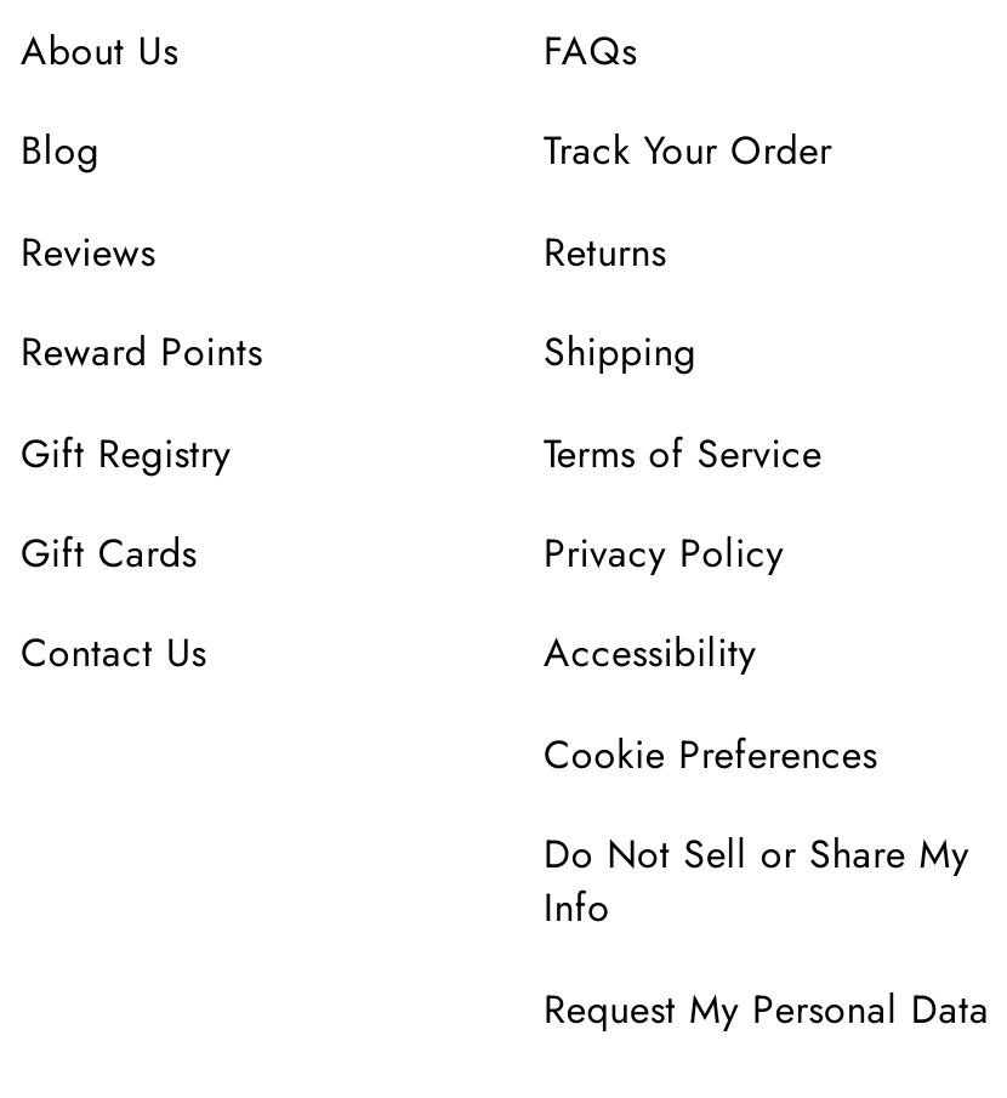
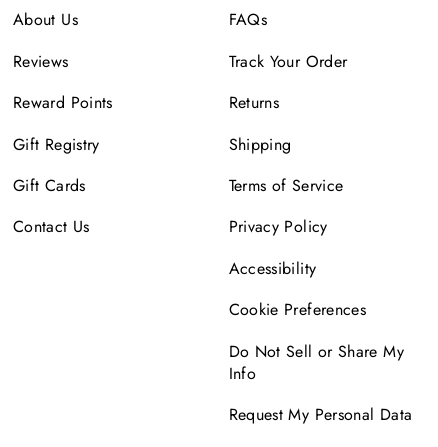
[21,123,99,179] Blog -> none
moved [21,224,263,681] -> [13,50,113,238]: Reviews | Reward Points | Gift Registry | Gift Cards | Contact Us

